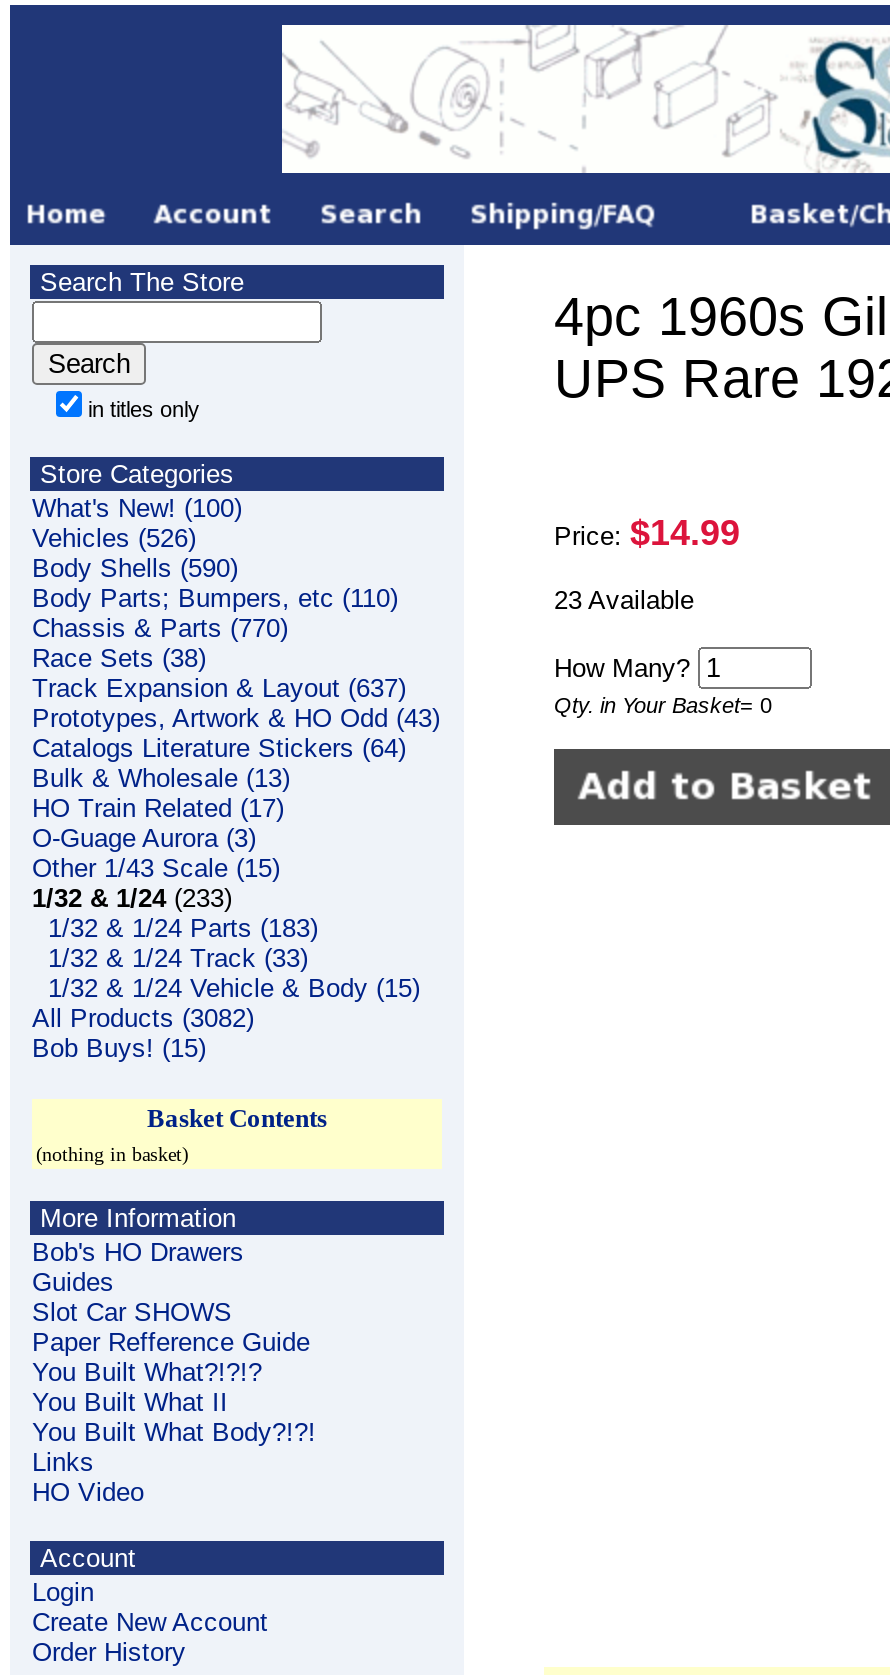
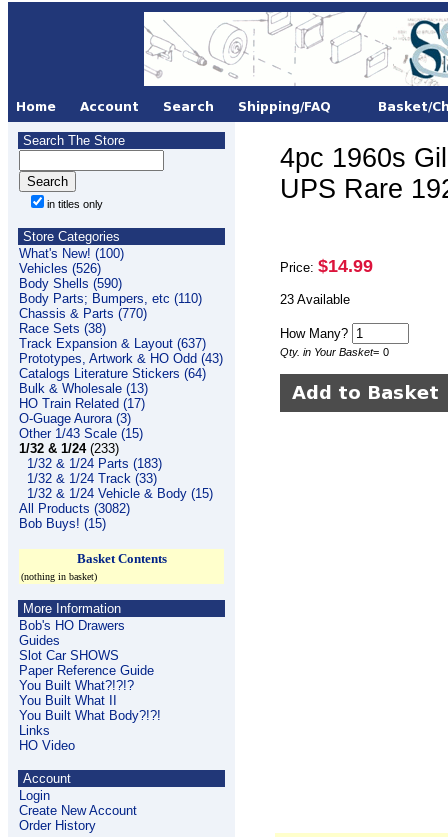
[32,1327,310,1357] Paper Refference Guide -> [19,663,154,678] Paper Reference Guide

